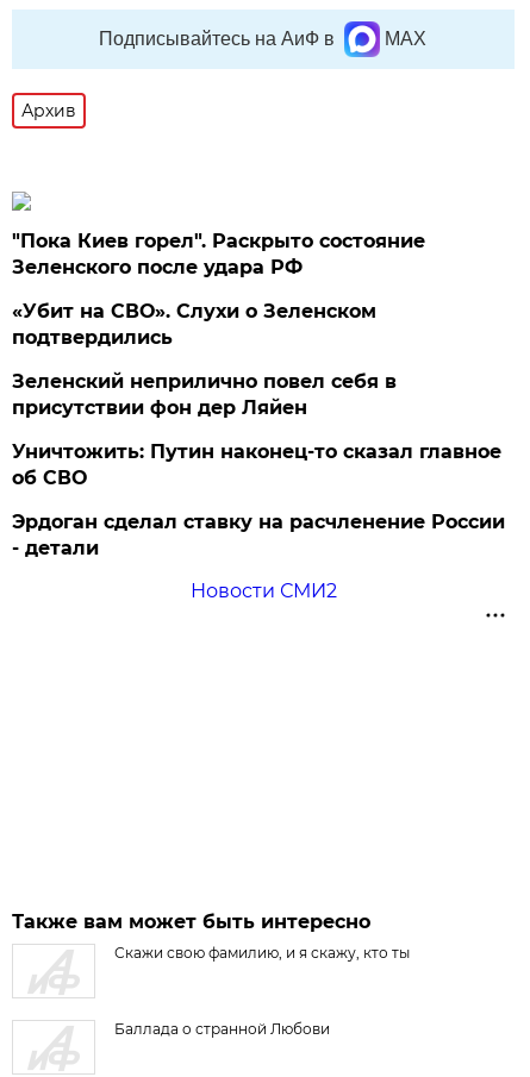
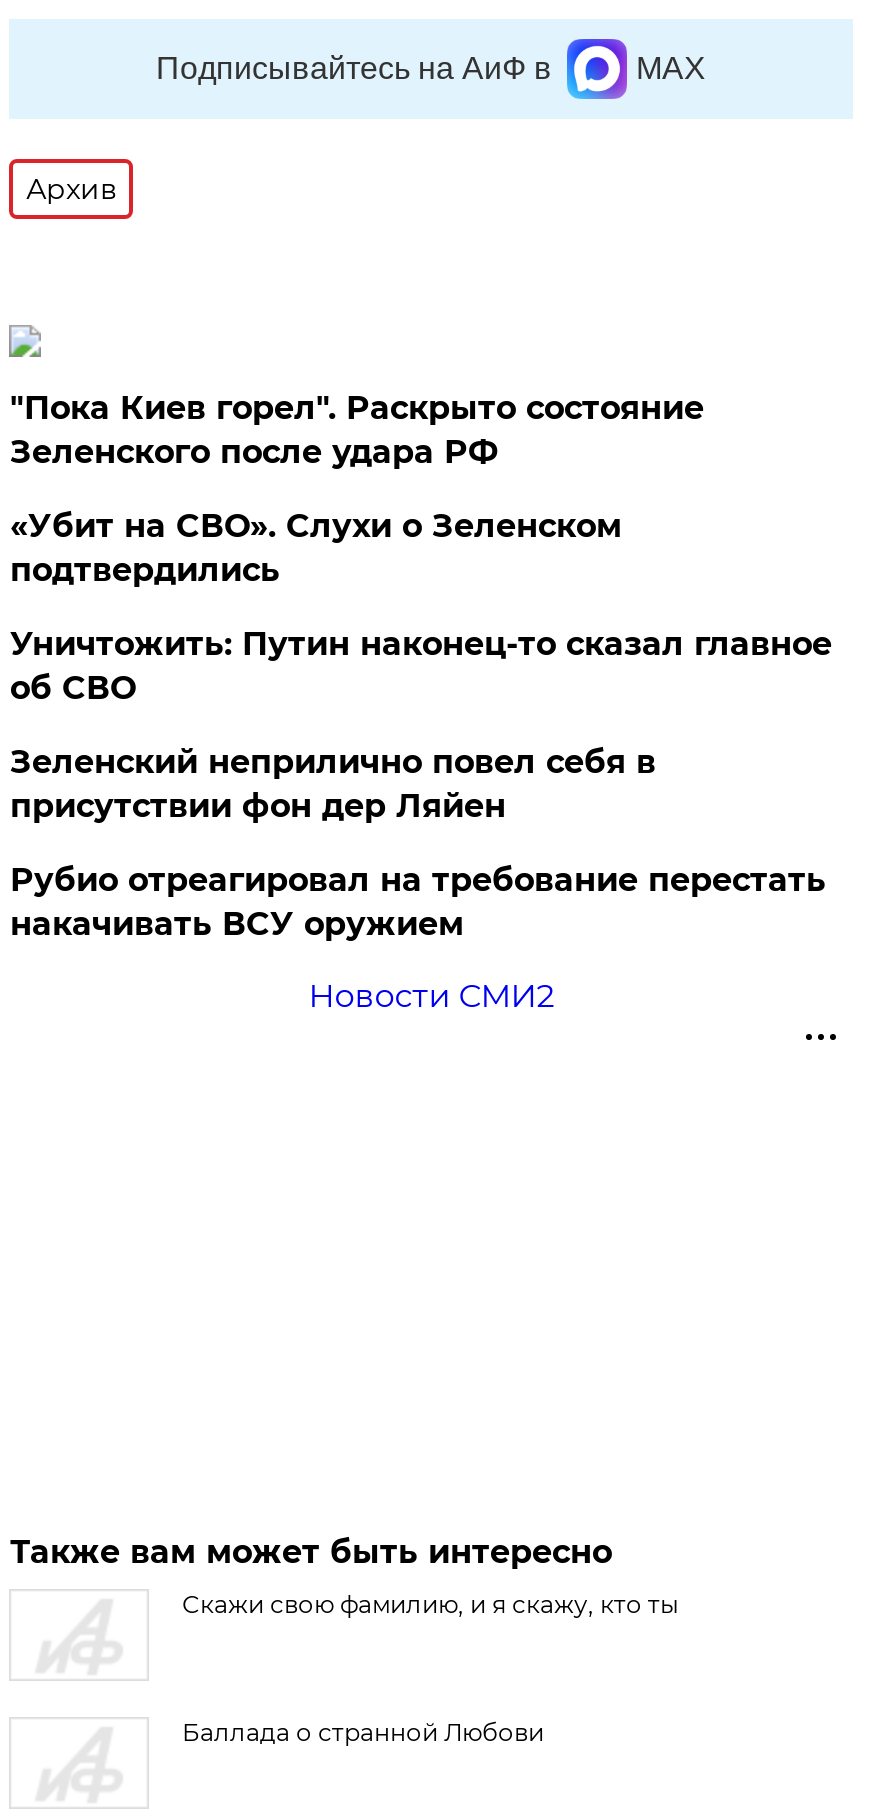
moved [12,370,397,419] -> [10,743,656,825]: Зеленский неприлично повел cебя в | присутствии фон дер Ляйен
moved [12,440,502,489] -> [10,625,832,707]: Уничтожить: Путин наконец-то сказал главное | об СВО
[12,511,505,559] Эрдоган сделал ставку на расчленение России | - детали -> [10,861,826,943] Рубио отреагировал на требование перестать | накачивать ВСУ оружием

